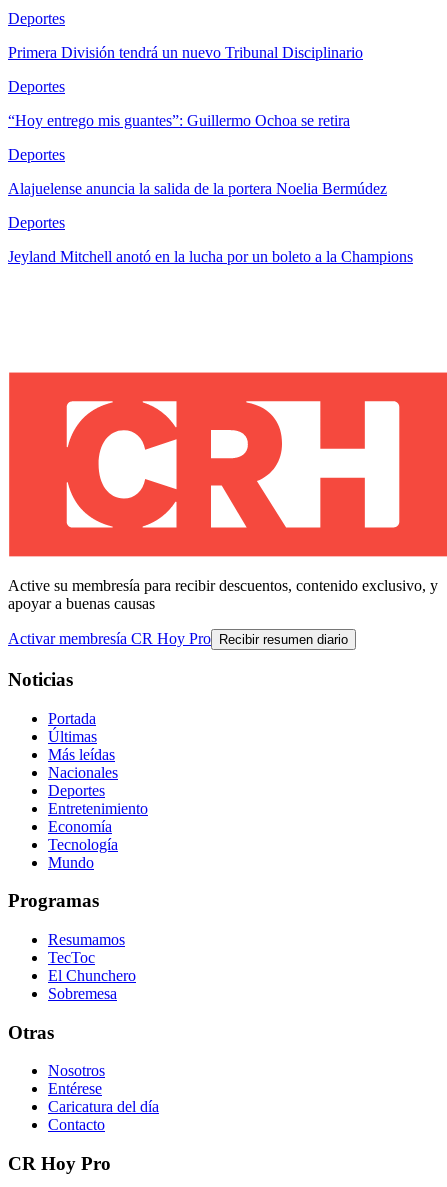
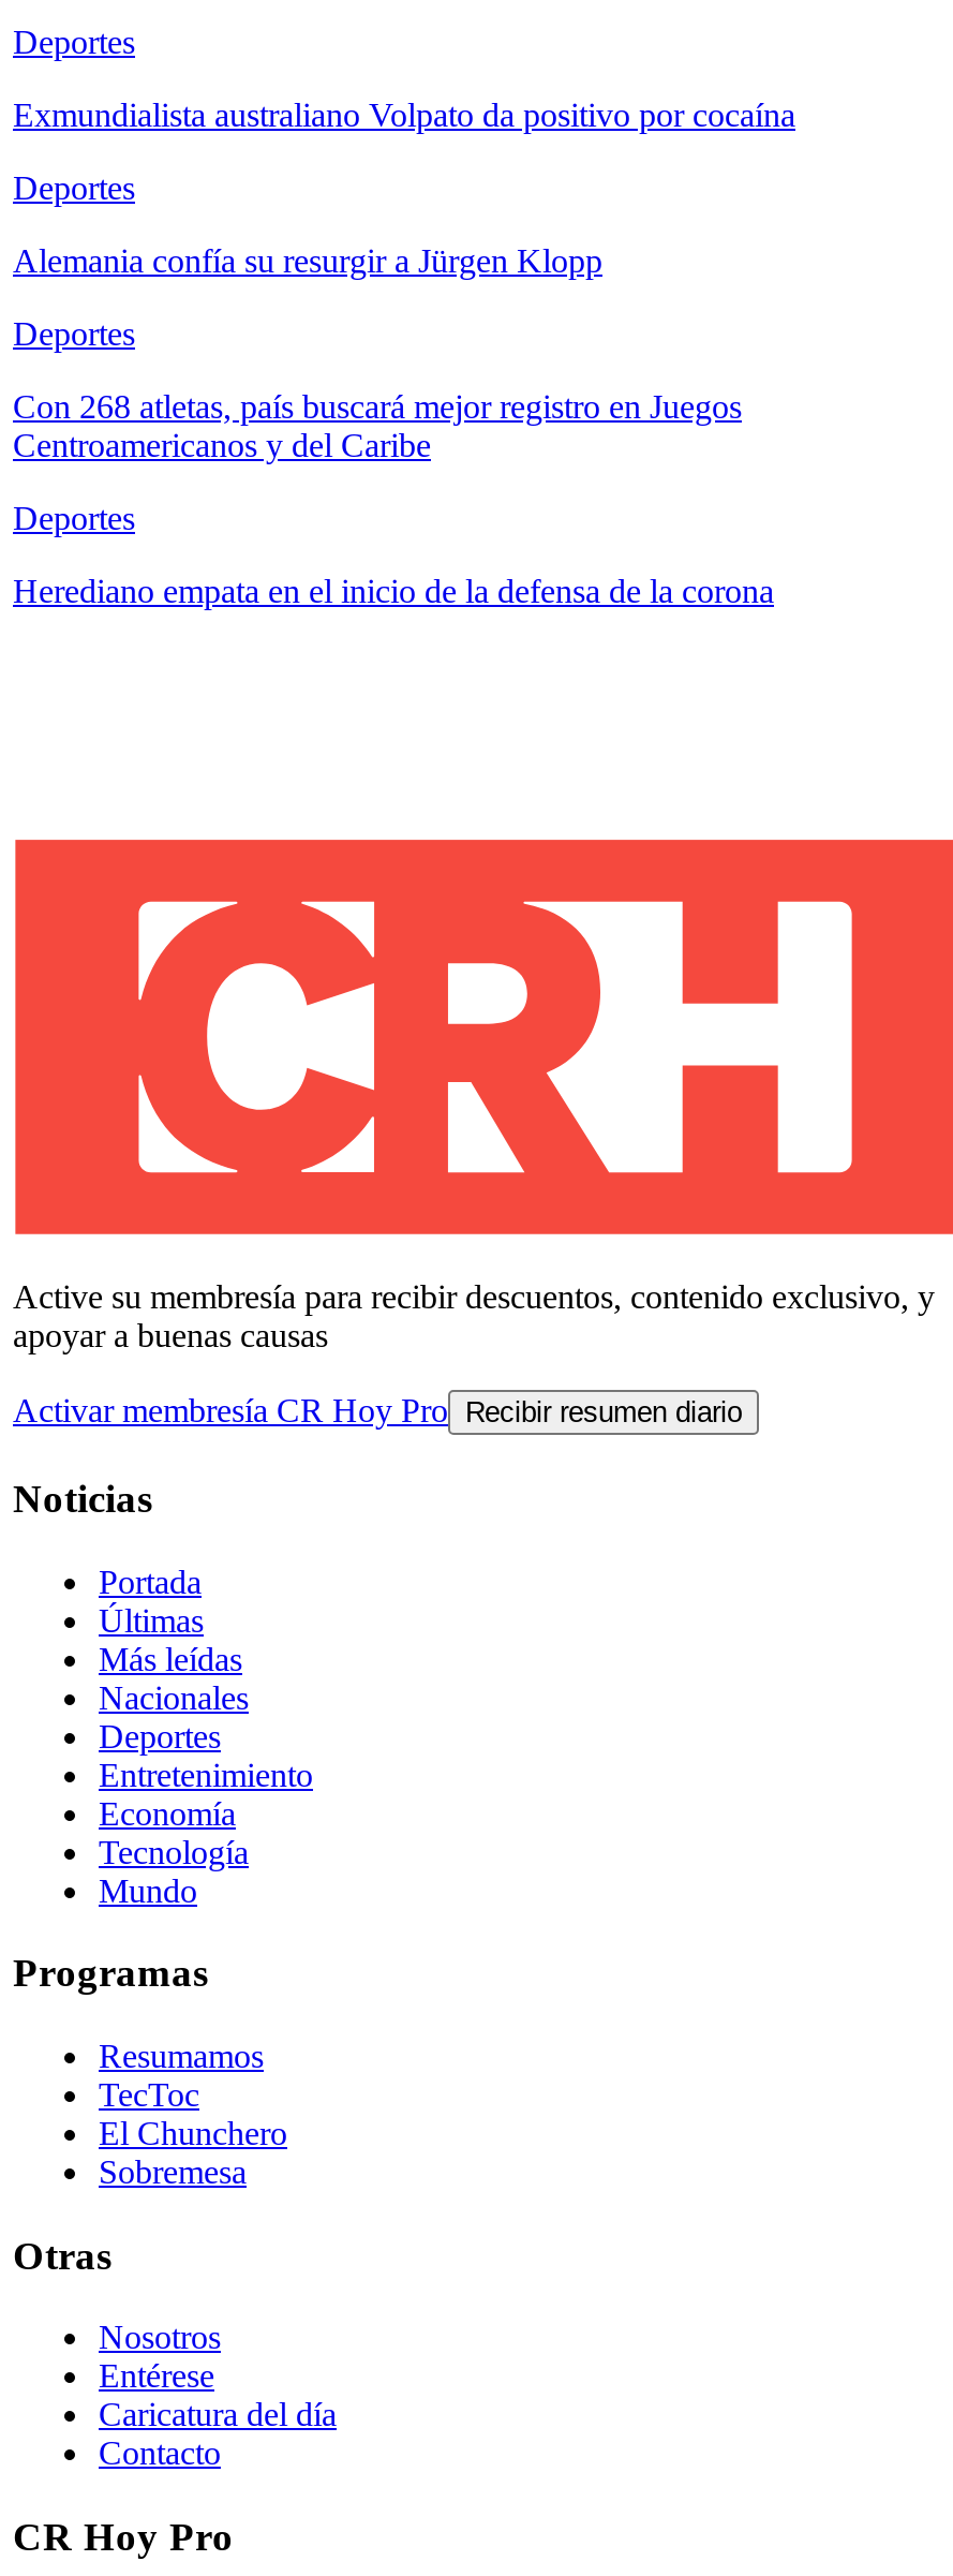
[8,44,363,61] Primera División tendrá un nuevo Tribunal Disciplinario -> [13,97,795,133] Exmundialista australiano Volpato da positivo por cocaína
[8,112,350,129] “Hoy entrego mis guantes”: Guillermo Ochoa se retira -> [13,243,602,279] Alemania confía su resurgir a Jürgen Klopp
[8,180,387,197] Alajuelense anuncia la salida de la portera Noelia Bermúdez -> [13,388,742,464] Con 268 atletas, país buscará mejor registro en Juegos | Centroamericanos y del Caribe
[8,248,413,265] Jeyland Mitchell anotó en la lucha por un boleto a la Champions -> [13,573,774,609] Herediano empata en el inicio de la defensa de la corona

